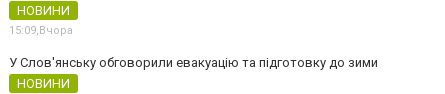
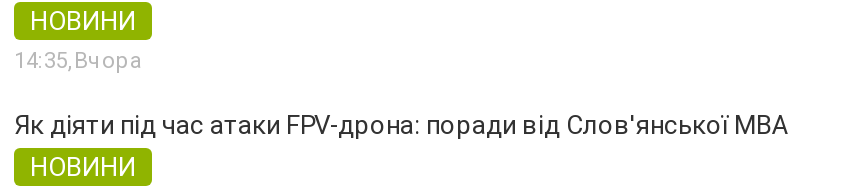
[9,24,73,37] 15:09, Вчора -> [14,48,142,74] 14:35, Вчора
[9,55,378,70] У Слов'янську обговорили евакуацію та підготовку до зими -> [14,110,790,140] Як діяти під час атаки FPV-дрона: поради від Слов'янської МВА

